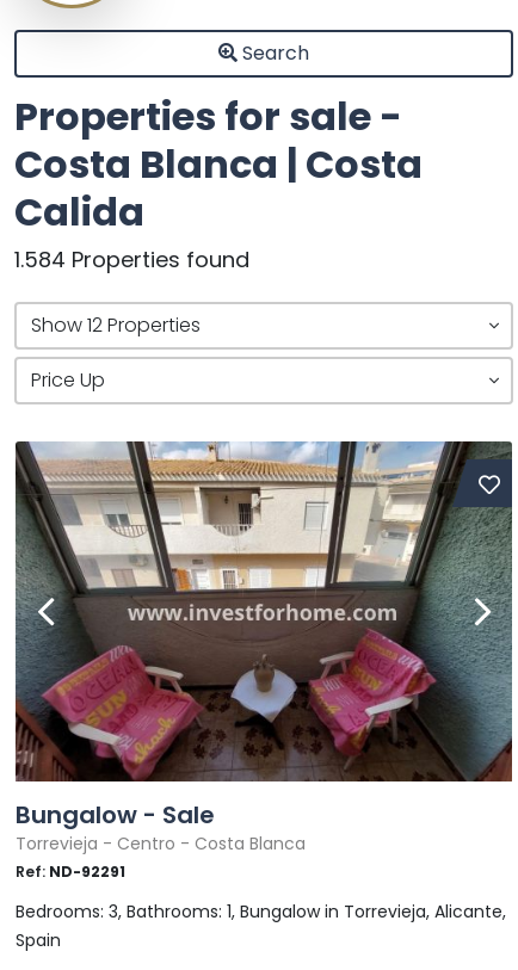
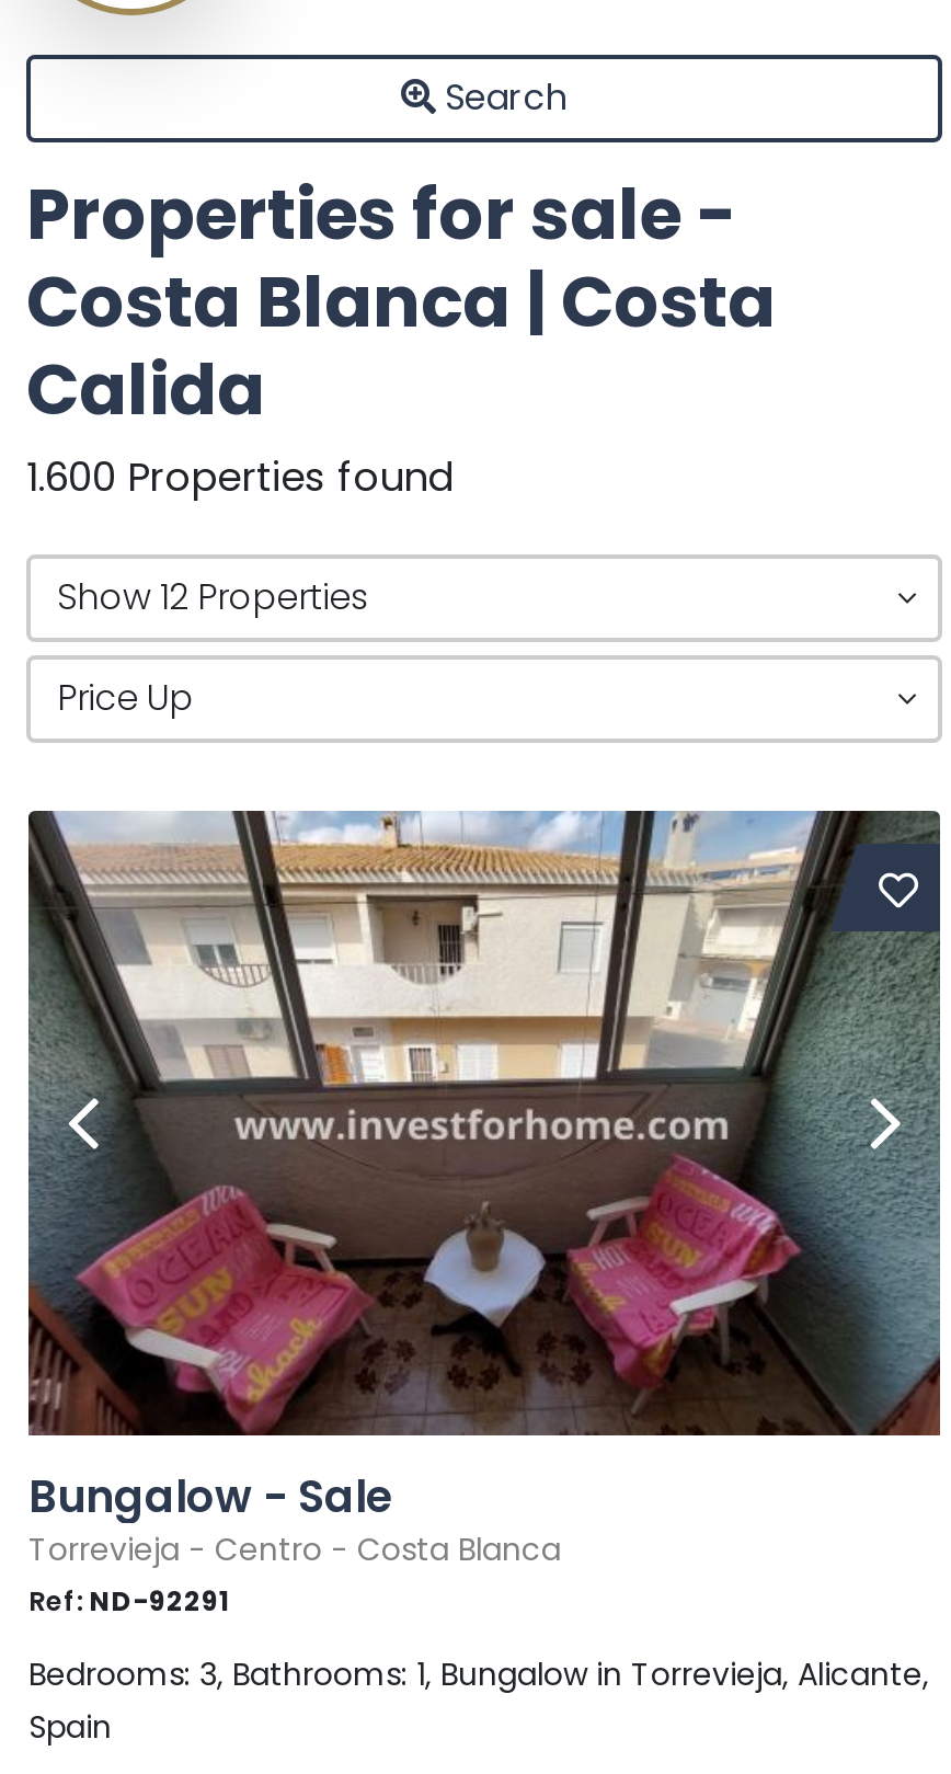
[14,245,249,274] 1.584 Properties found -> [26,449,454,504] 1.600 Properties found

